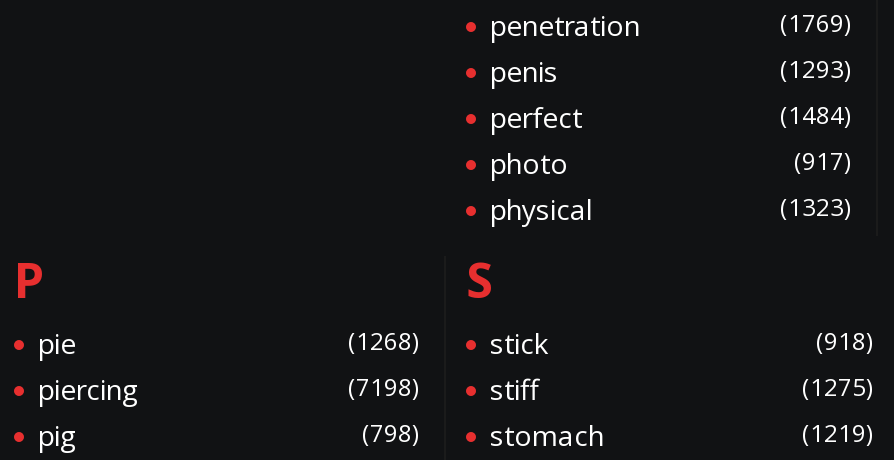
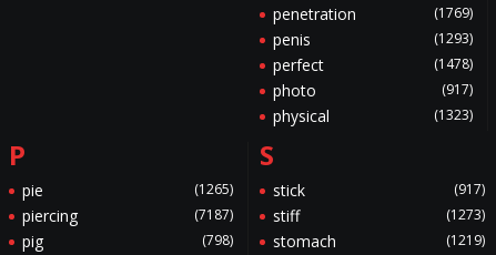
[780,99,850,133] (1484) -> [434,55,473,74] (1478)
[348,325,418,359] (1268) -> [194,180,233,199] (1265)
[816,325,872,359] (918) -> [454,180,485,199] (917)
[348,371,418,405] (7198) -> [194,206,233,224] (7187)
[802,371,872,405] (1275) -> [446,206,485,224] (1273)

